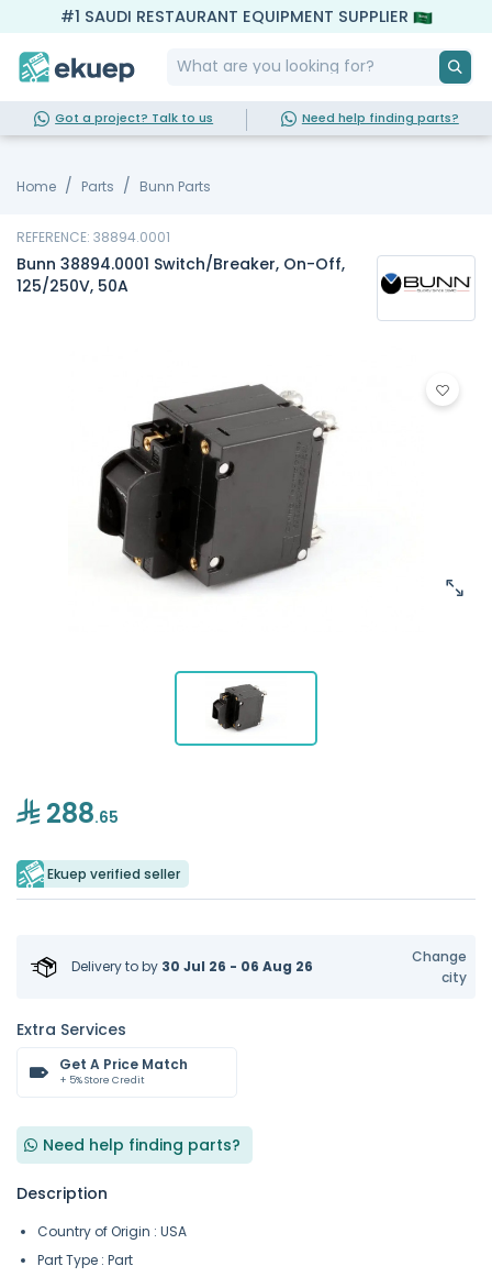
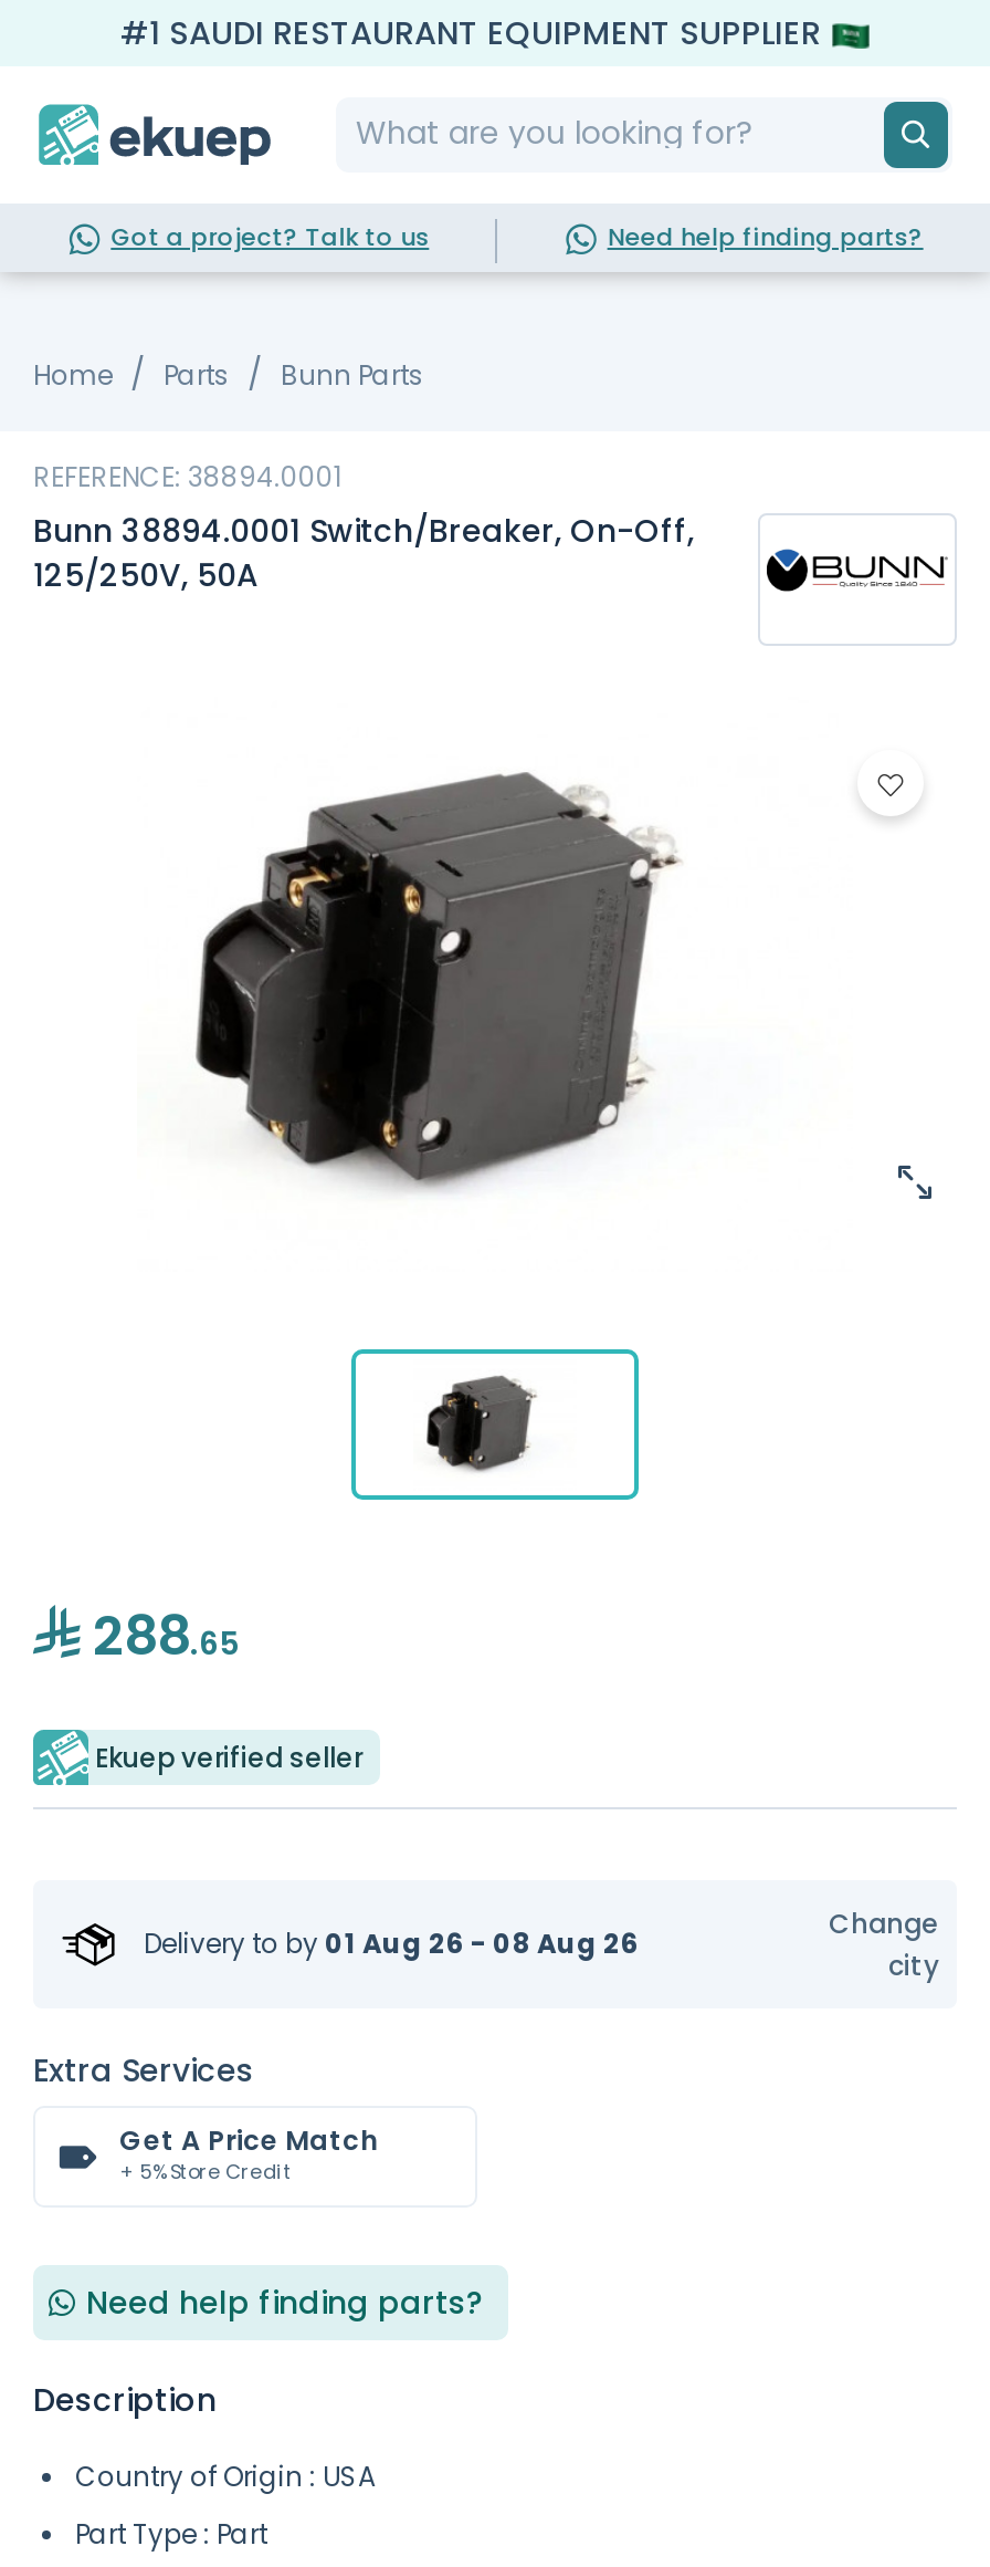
[71,957,313,976] Delivery to by 30 Jul 26 - 06 Aug 26 -> [144,1924,639,1962] Delivery to by 01 Aug 26 - 08 Aug 26

